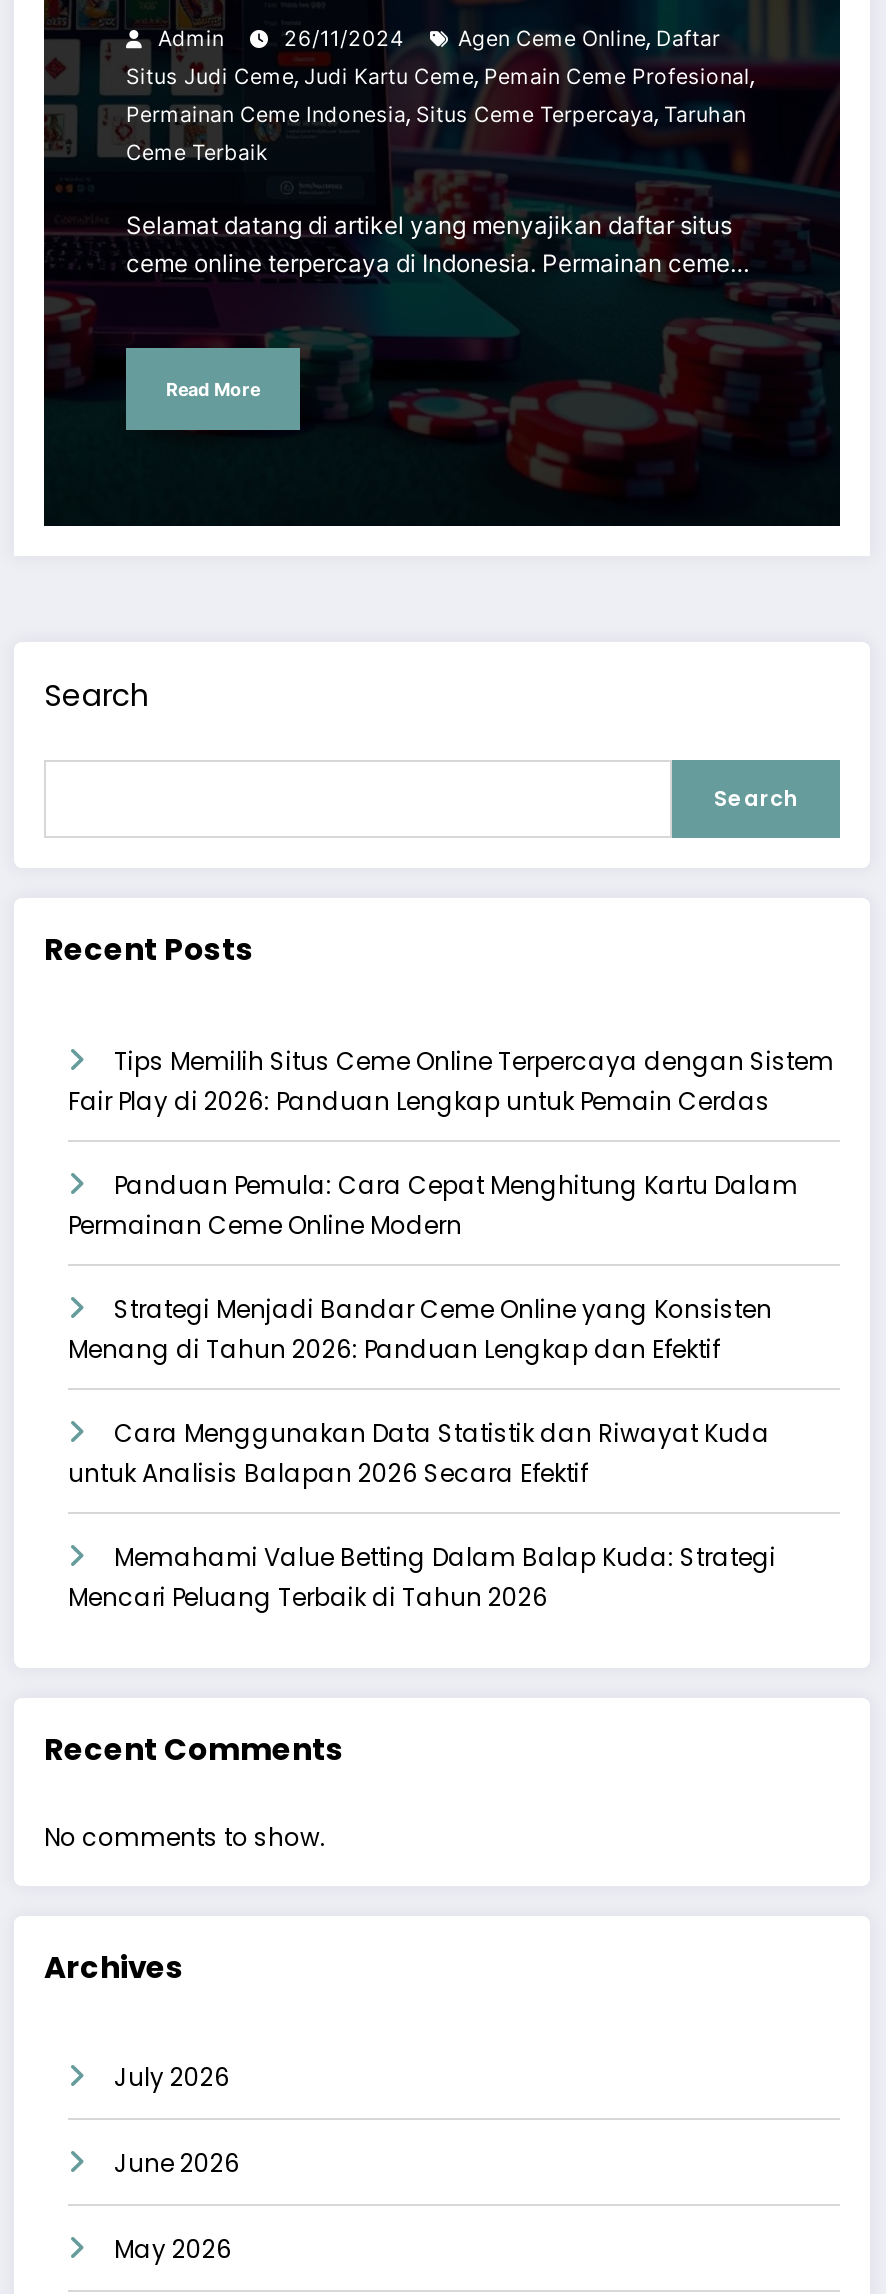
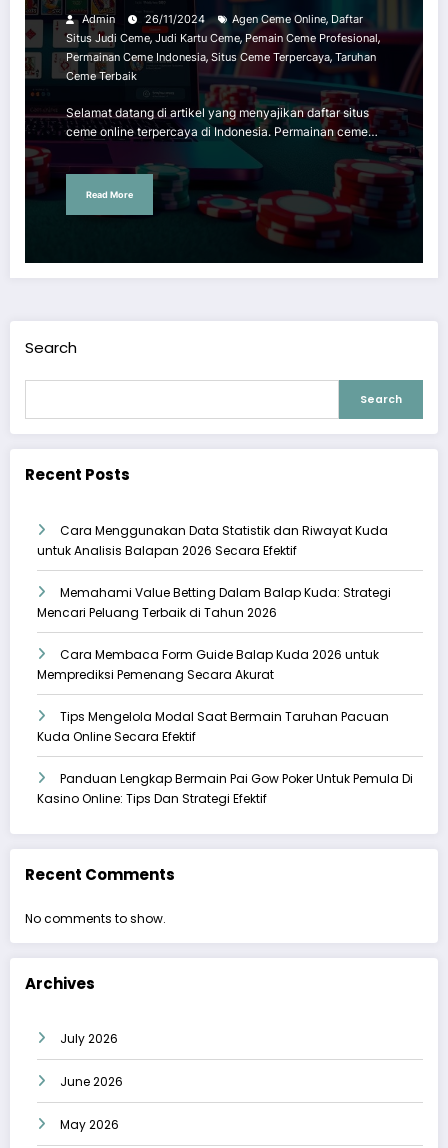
[68,1044,834,1366] Tips Memilih Situs Ceme Online Terpercaya dengan Sistem | Fair Play di 2026: Panduan Lengkap untuk Pemain Cerdas | Panduan Pemula: Cara Cepat Menghitung Kartu Dalam | Permainan Ceme Online Modern | Strategi Menjadi Bandar Ceme Online yang Konsisten | Menang di Tahun 2026: Panduan Lengkap dan Efektif -> none
moved [68,1416,776,1614] -> [37,522,391,621]: Cara Menggunakan Data Statistik dan Riwayat Kuda | untuk Analisis Balapan 2026 Secara Efektif | Memahami Value Betting Dalam Balap Kuda: Strategi | Mencari Peluang Terbaik di Tahun 2026
none -> [37,646,413,807] Cara Membaca Form Guide Balap Kuda 2026 untuk | Memprediksi Pemenang Secara Akurat | Tips Mengelola Modal Saat Bermain Taruhan Pacuan | Kuda Online Secara Efektif | Panduan Lengkap Bermain Pai Gow Poker Untuk Pemula Di | Kasino Online: Tips Dan Strategi Efektif

